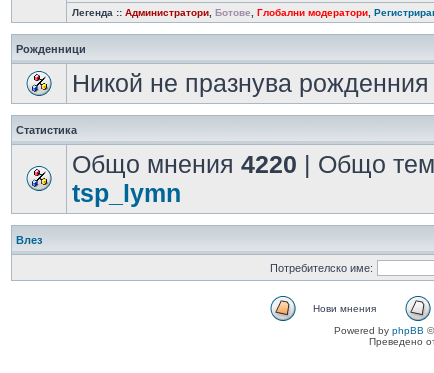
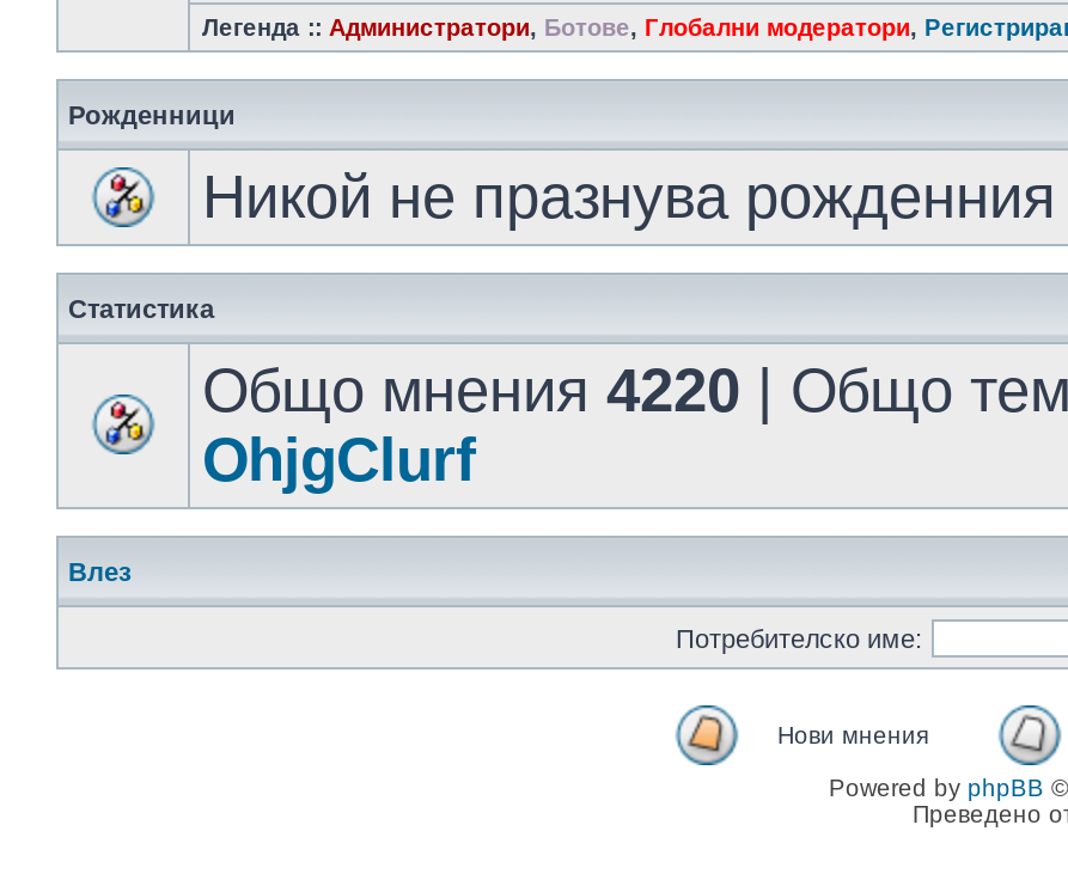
[72,179,181,207] tsp_lymn -> [202,426,475,493] OhjgClurf

